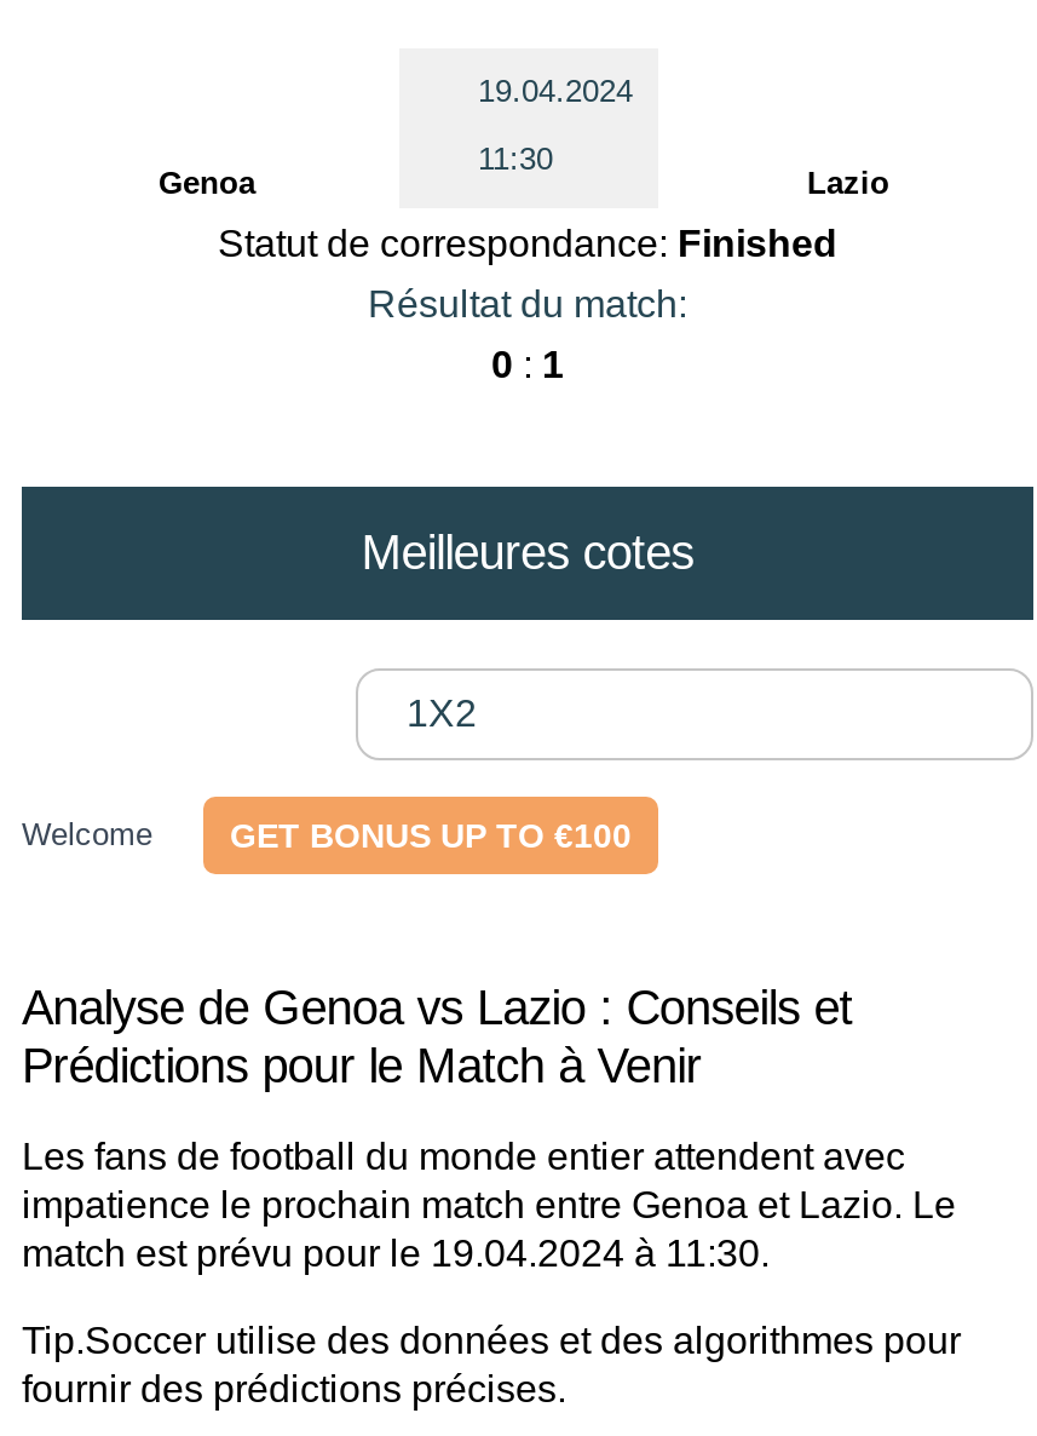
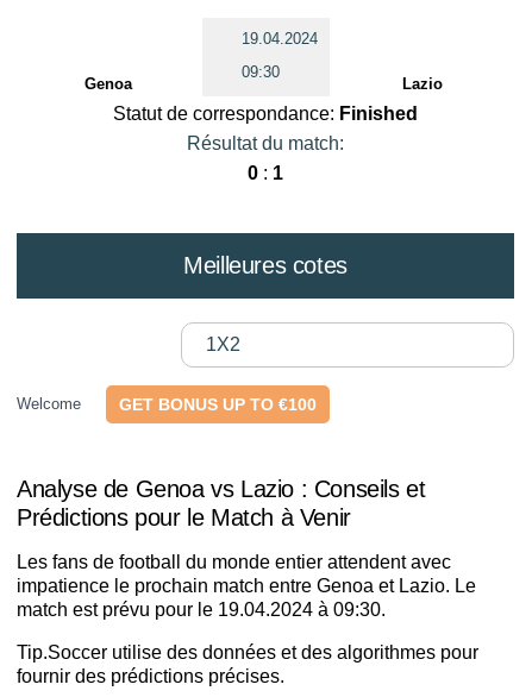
[478,139,553,176] 11:30 -> [241,62,279,80] 09:30
[22,1232,770,1274] match est prévu pour le 19.04.2024 à 11:30. -> [17,599,386,620] match est prévu pour le 19.04.2024 à 09:30.

